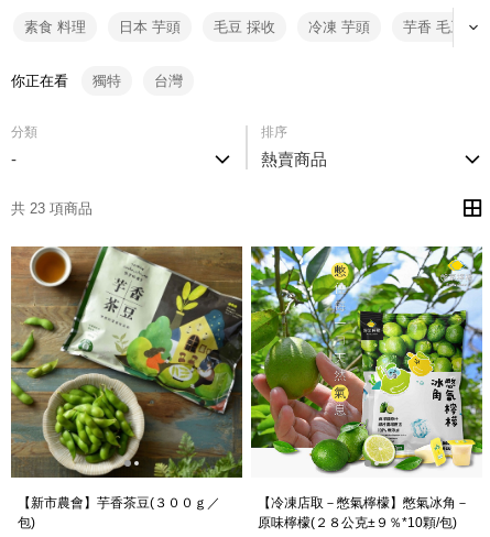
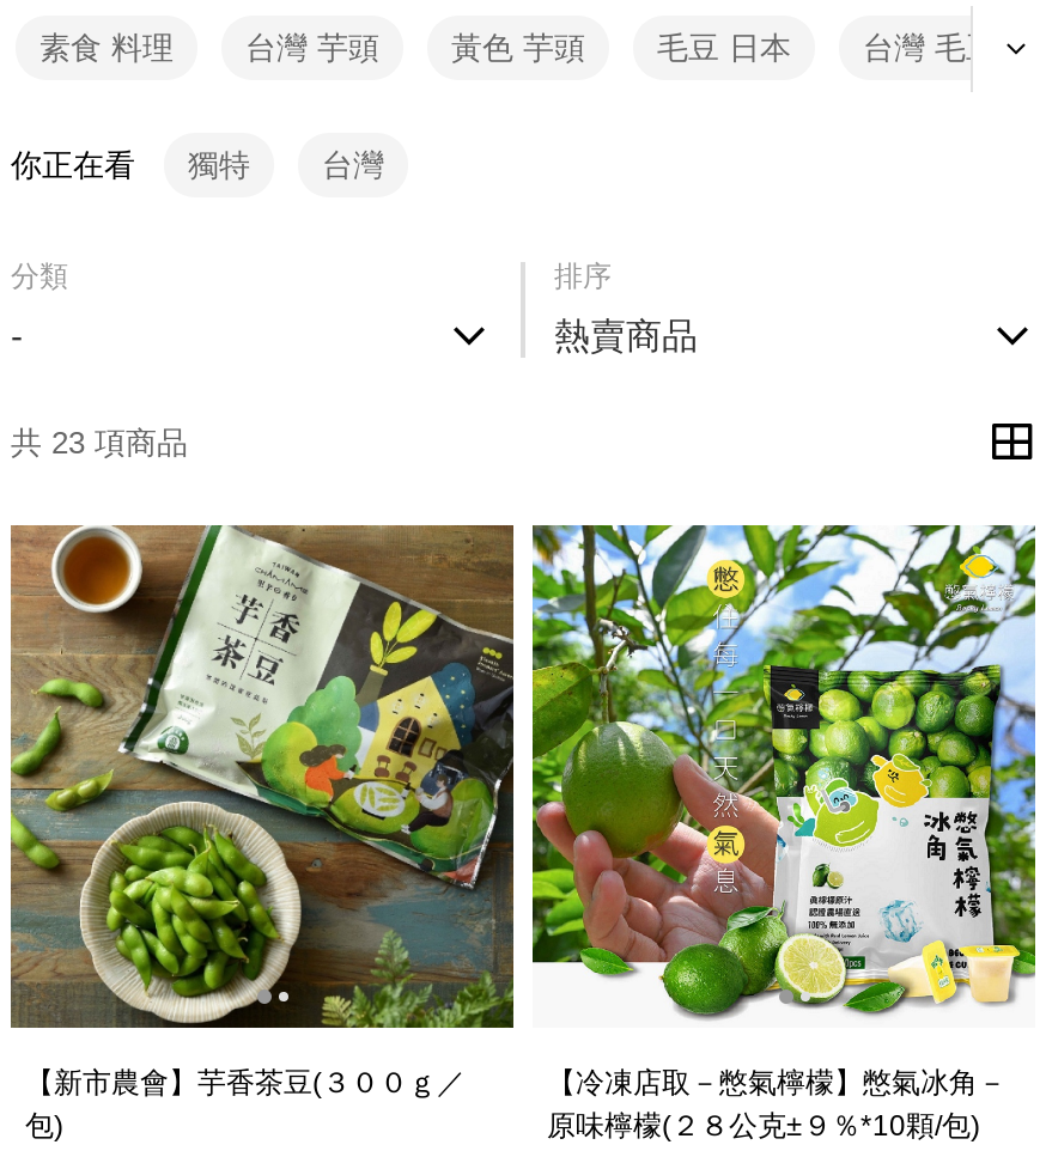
[119,19,465,35] 日本 芋頭 | 毛豆 採收 | 冷凍 芋頭 | 芋香 毛豆 -> [245,30,997,66] 台灣 芋頭 | 黃色 芋頭 | 毛豆 日本 | 台灣 毛豆

